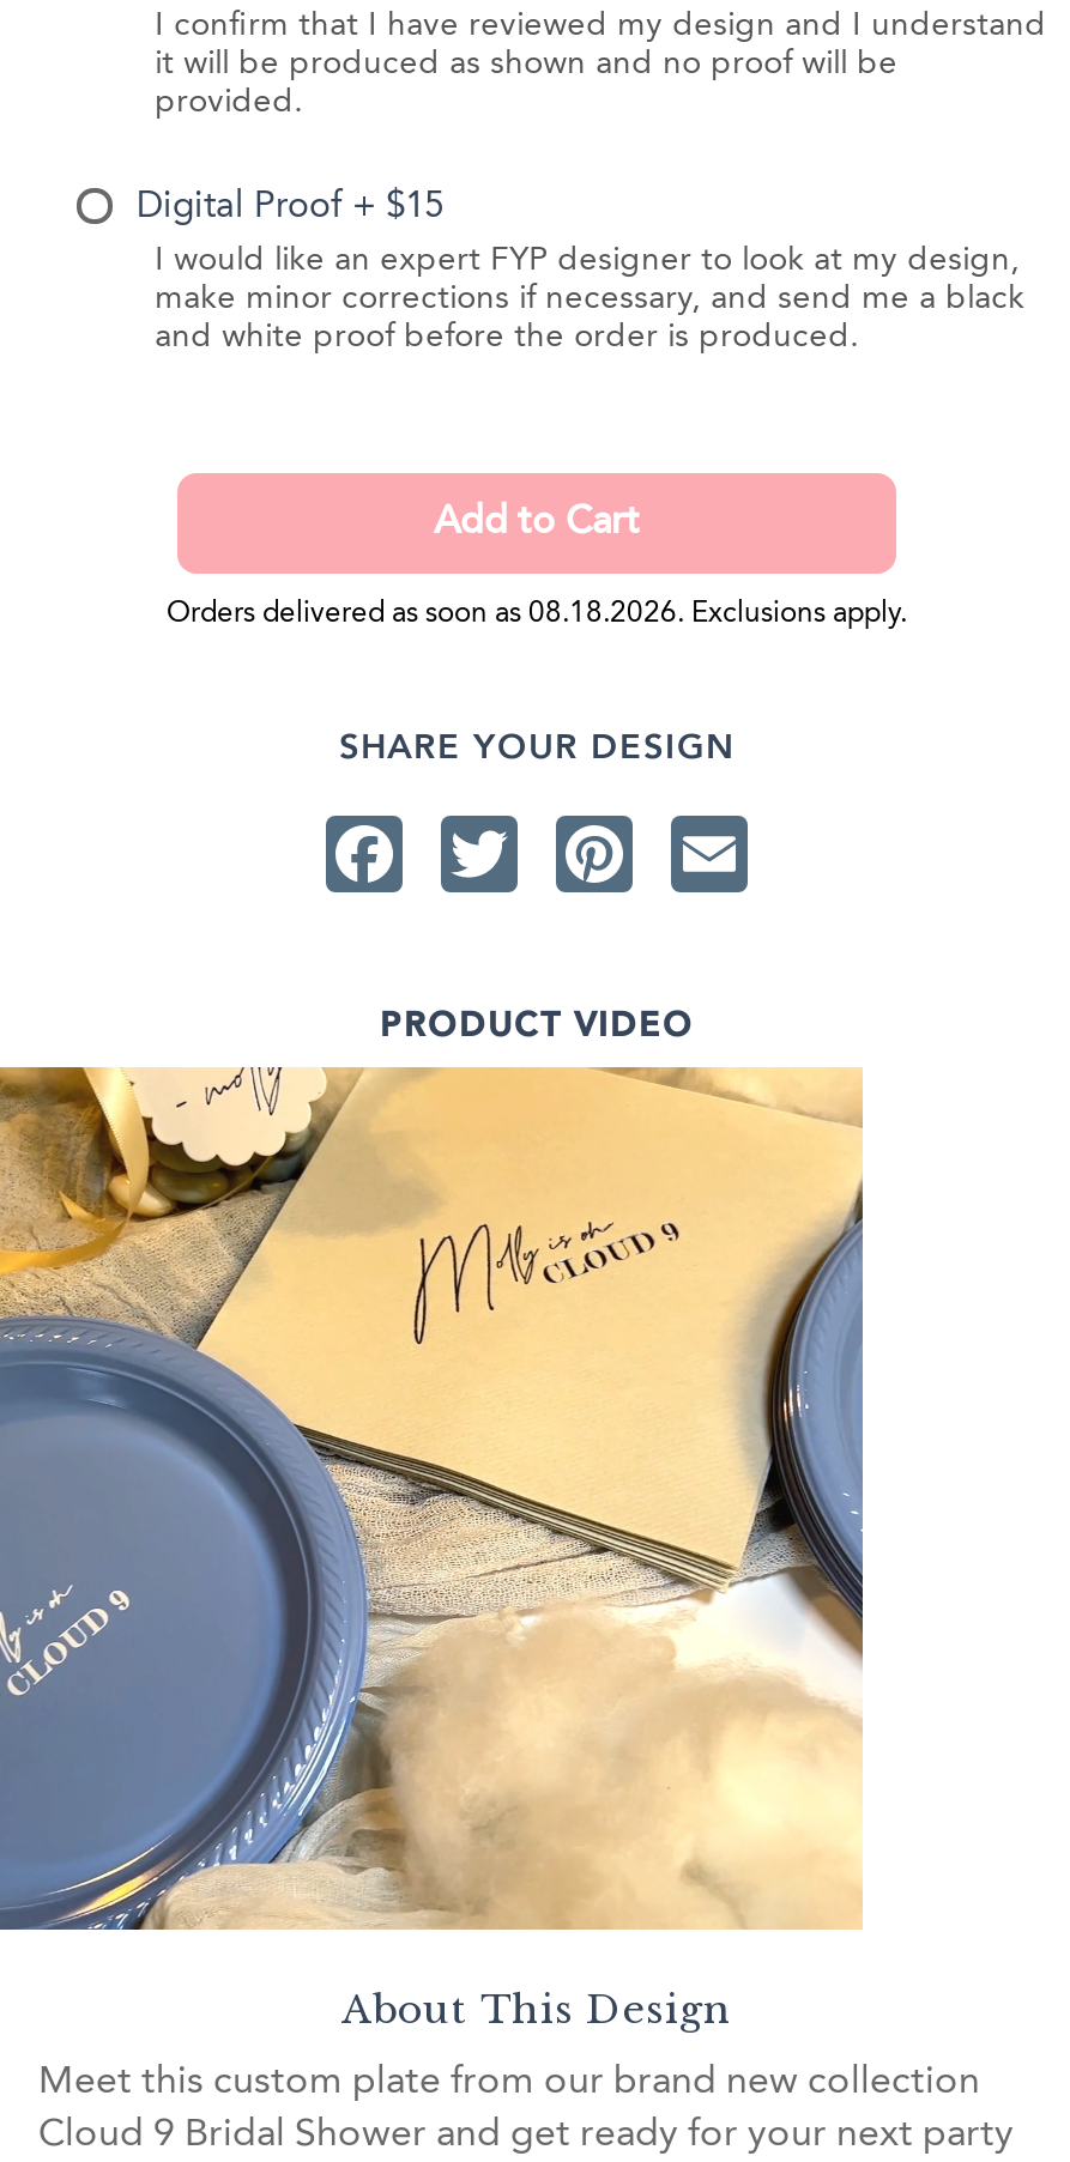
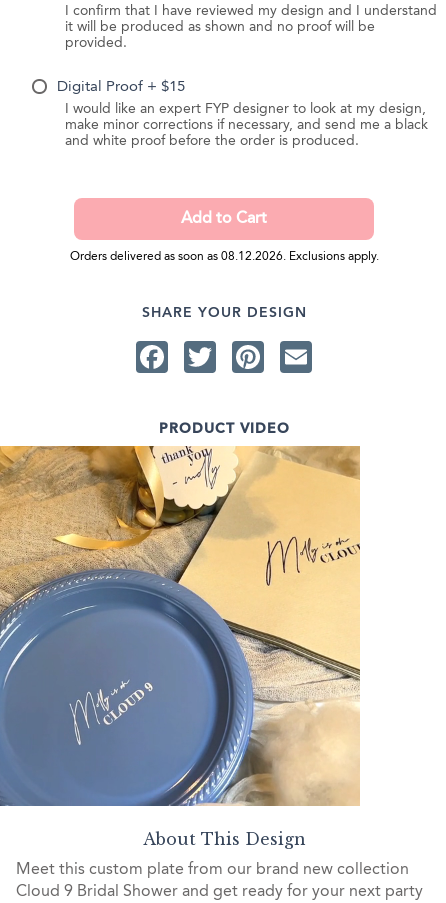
[167,601,907,630] Orders delivered as soon as 08.18.2026. Exclusions apply. -> [69,251,378,263] Orders delivered as soon as 08.12.2026. Exclusions apply.
[7,1067,865,1932] [image] -> [3,445,361,807] [image]

